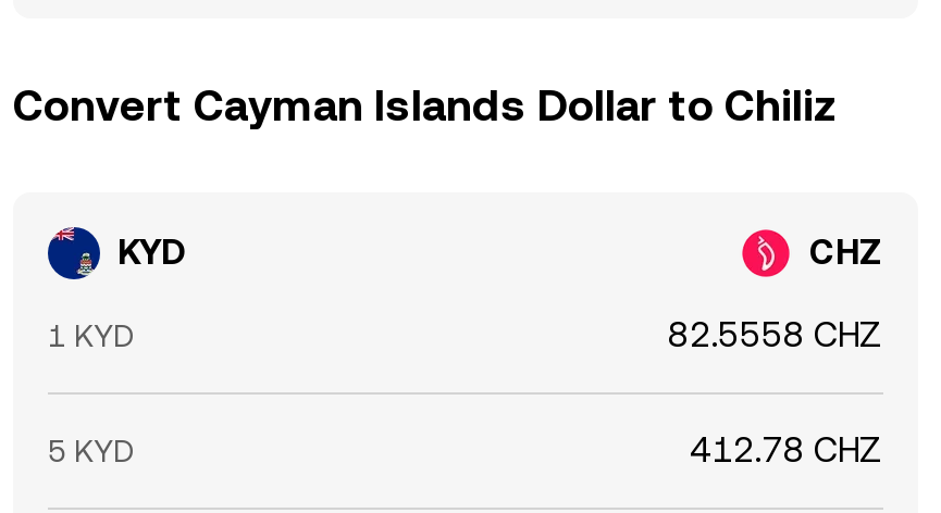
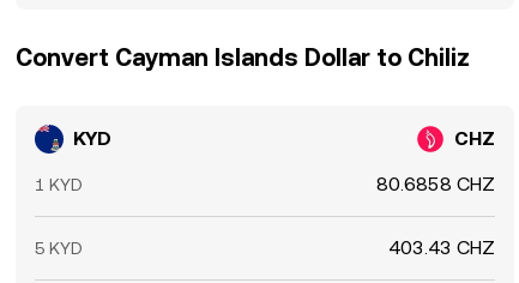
[668,314,883,355] 82.5558 CHZ -> [376,173,495,195] 80.6858 CHZ
[690,429,883,471] 412.78 CHZ -> [388,236,495,259] 403.43 CHZ

